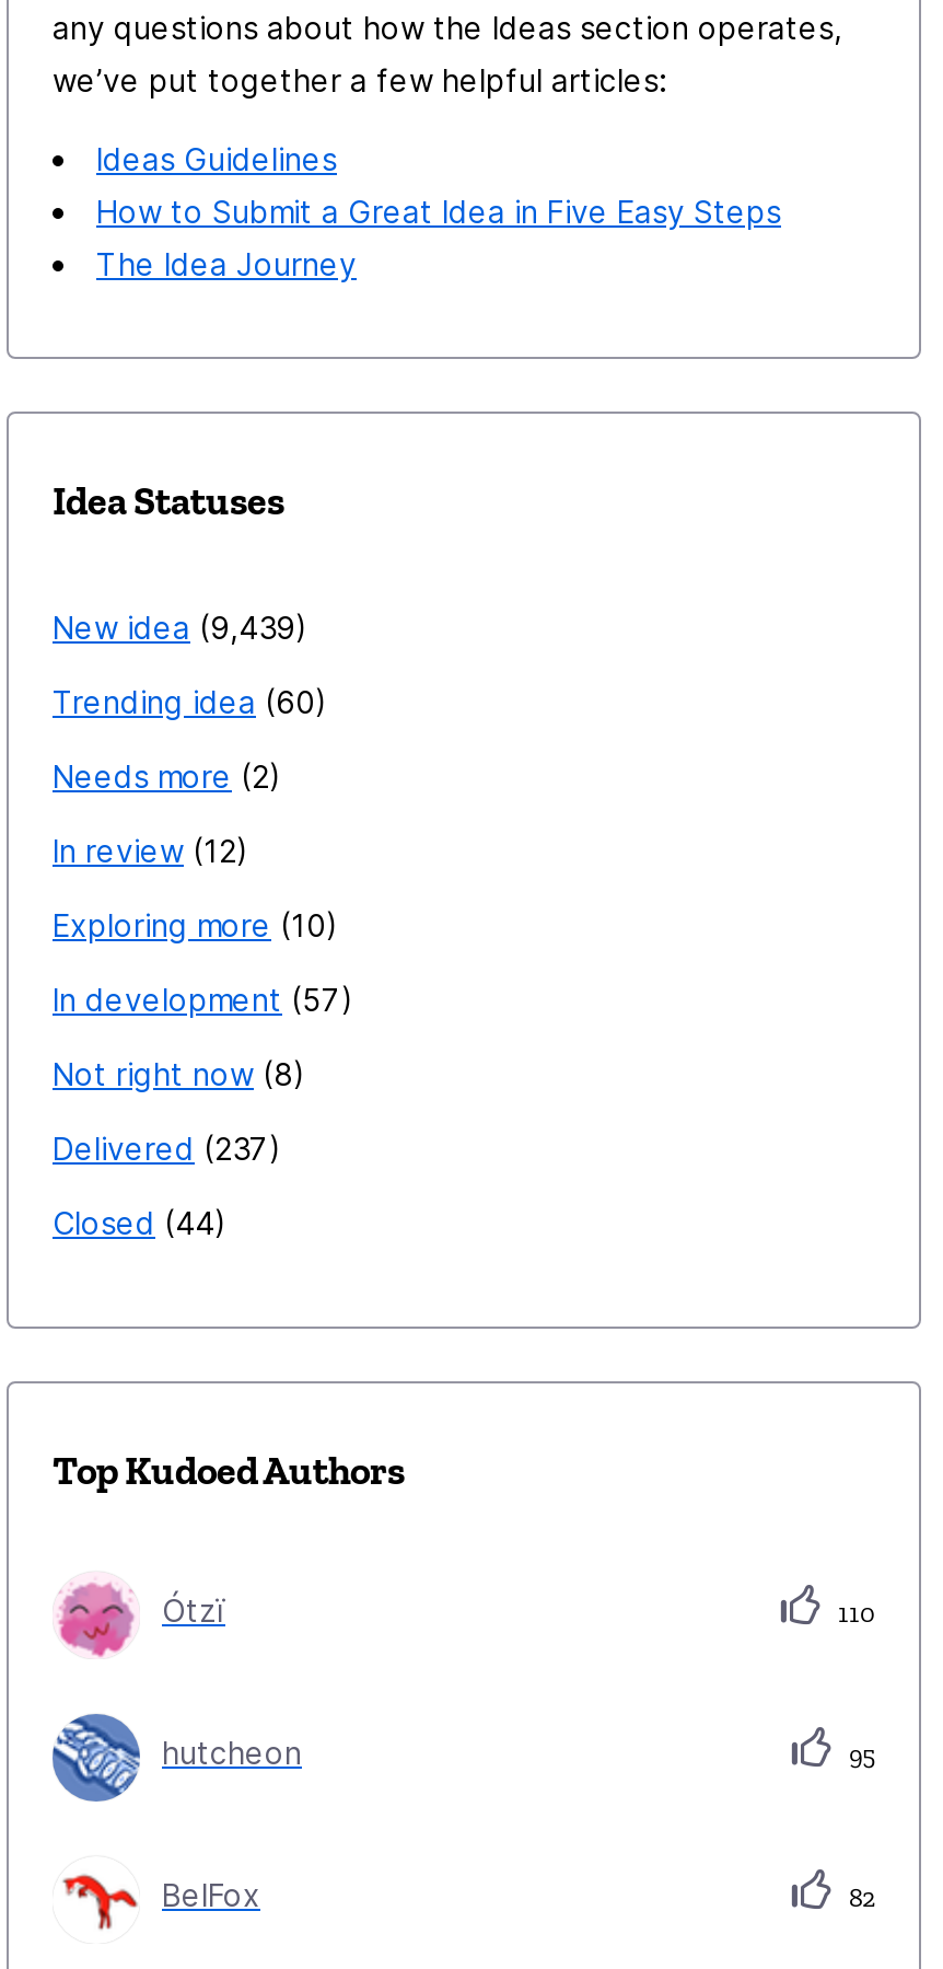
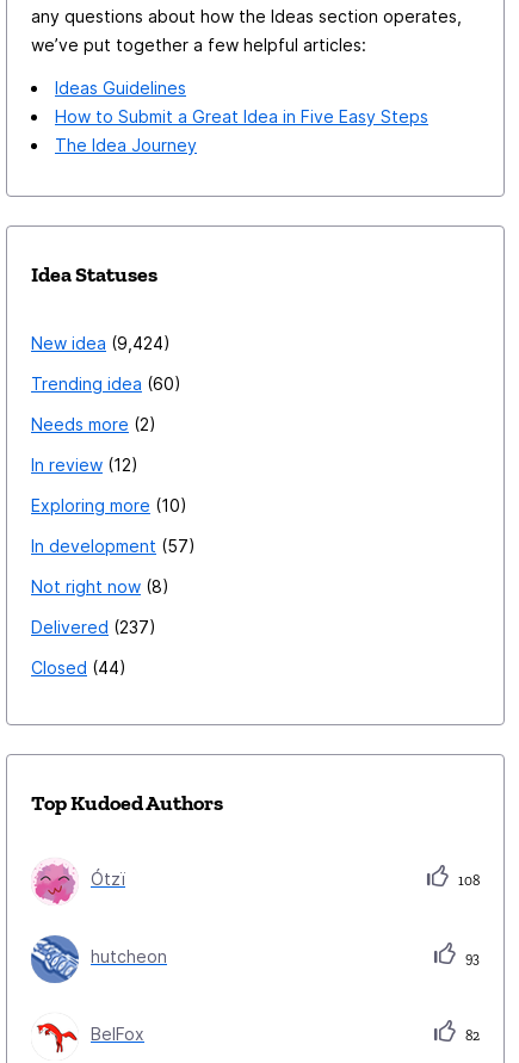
[53,610,295,647] New idea 9,439 -> [31,333,163,353] New idea 9,424
[831,1599,875,1630] 110 -> [455,872,480,889] 108
[842,1741,875,1772] 95 -> [462,950,480,966] 93

